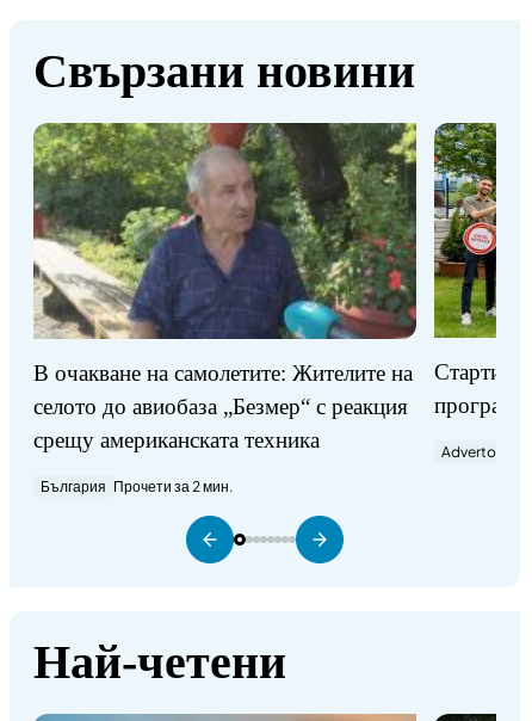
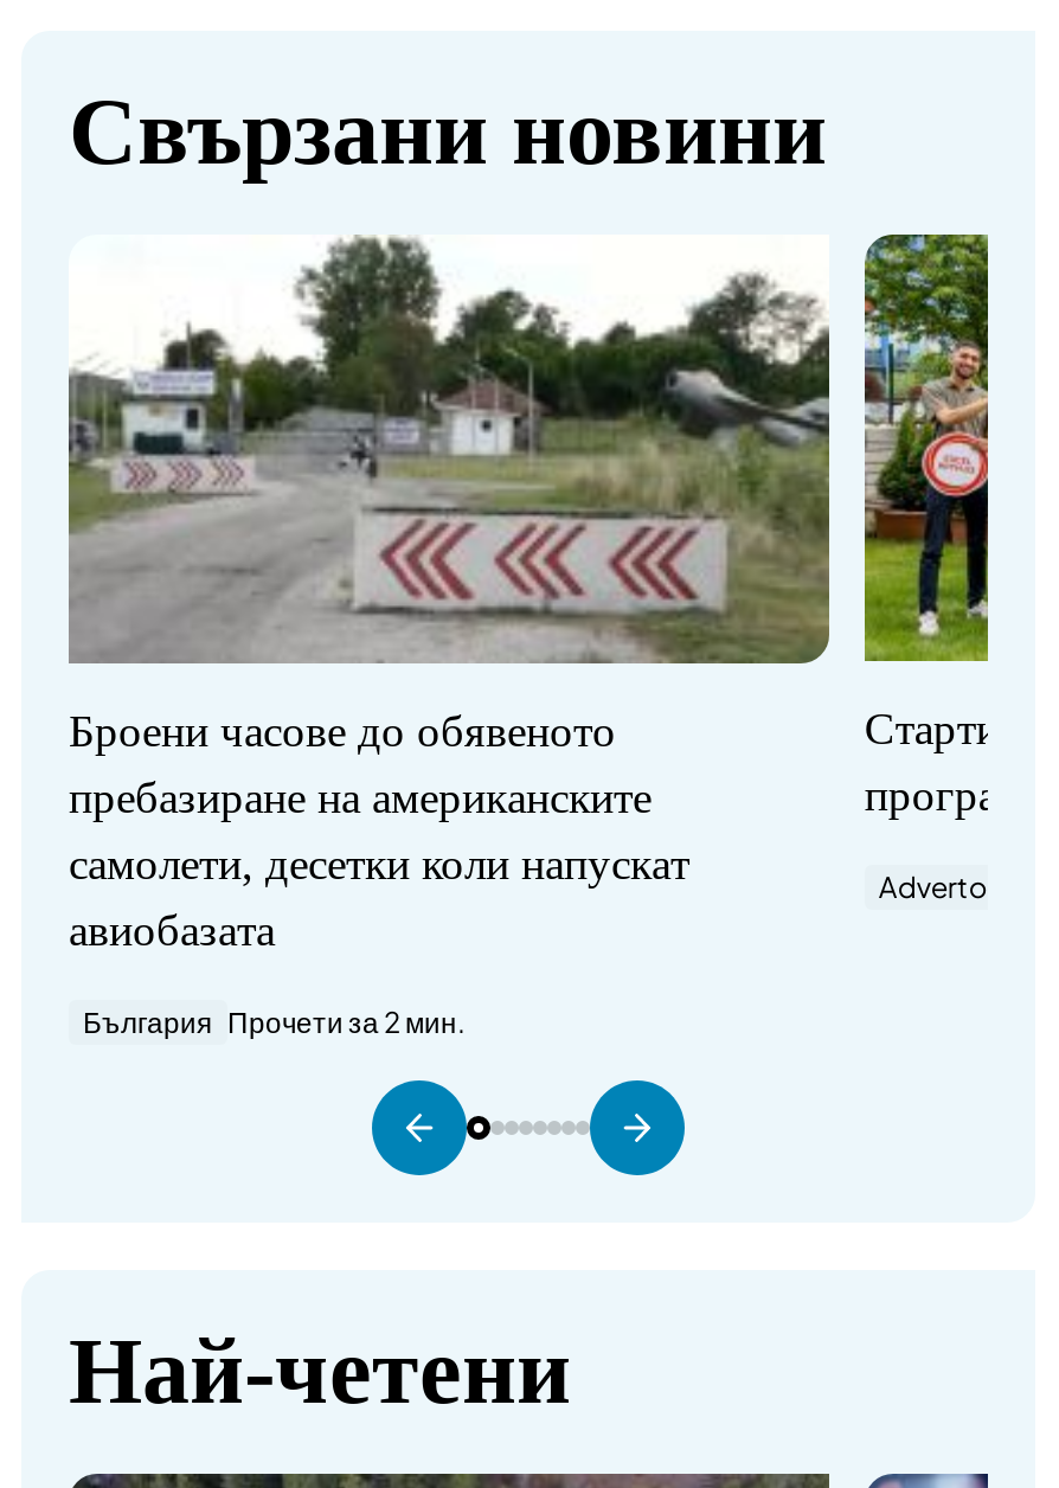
[32,122,417,452] [image] | В очакване на самолетите: Жителите на | селото до авиобаза „Безмер“ с реакция | срещу американската техника -> [66,235,829,955] [image] | Броени часове до обявеното | пребазиране на американските | самолети, десетки коли напускат | авиобазата

